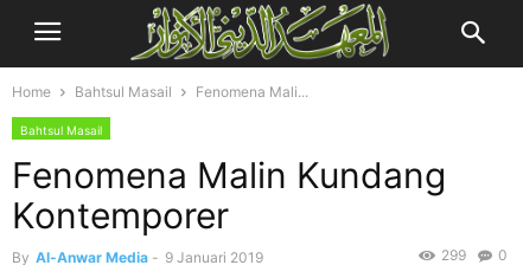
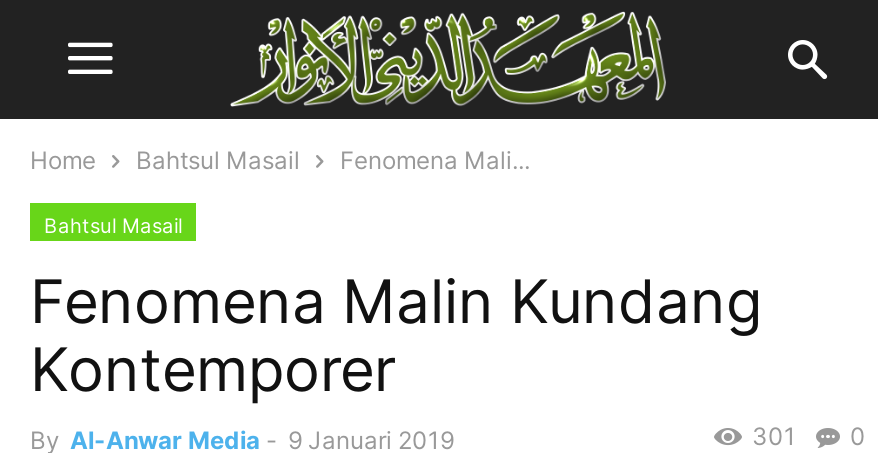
[441,246,508,264] 299 0 -> [752,421,866,451] 301 0

